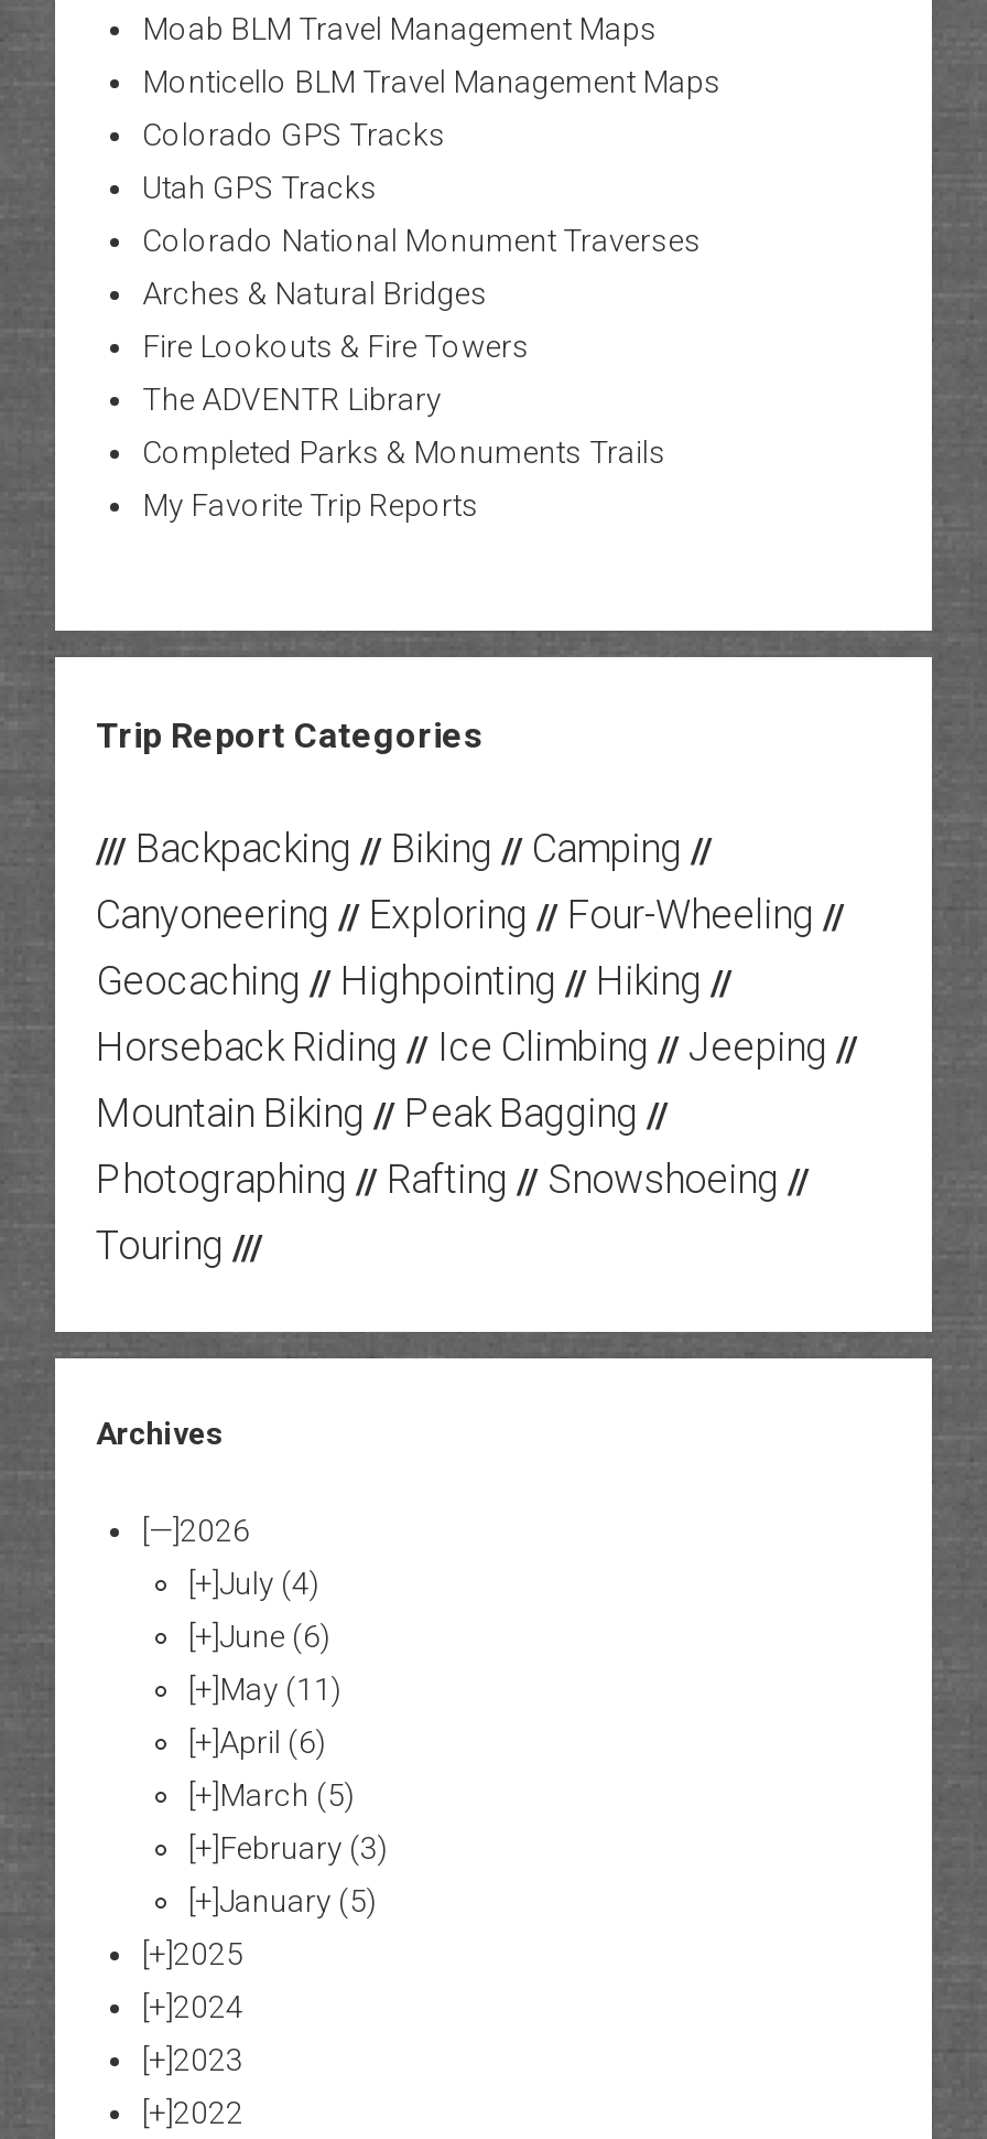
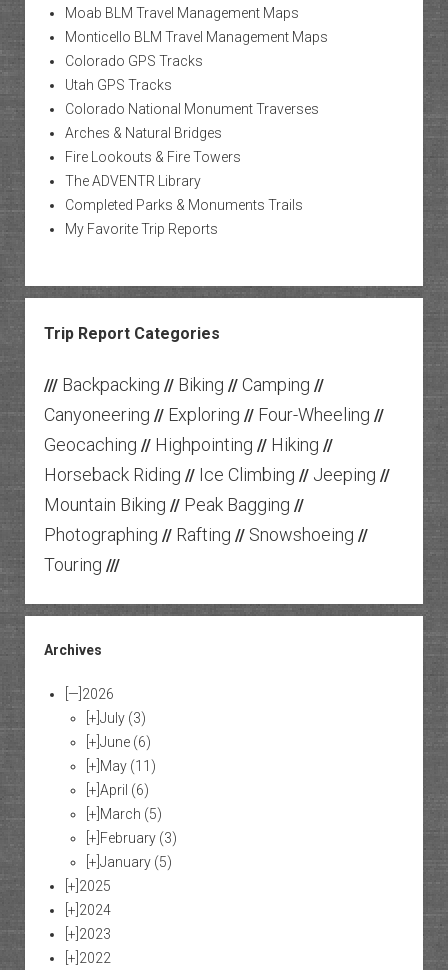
[188,1565,321,1600] [+] July (4) -> [85,710,145,726] [+] July (3)

